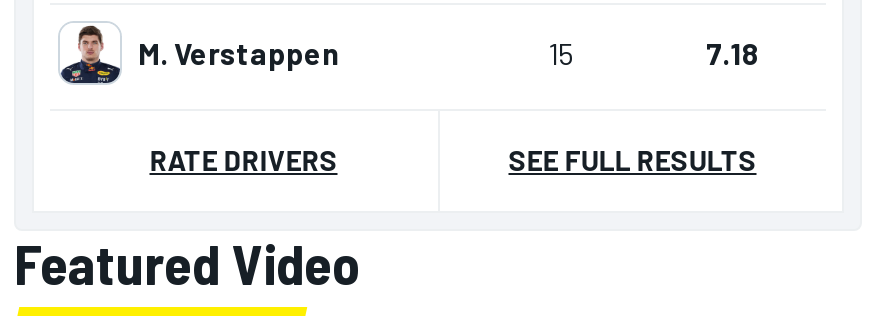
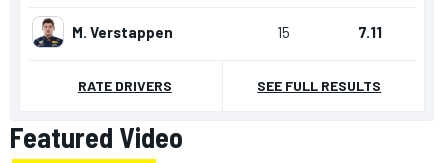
[706,36,760,72] 7.18 -> [357,23,381,41] 7.11

